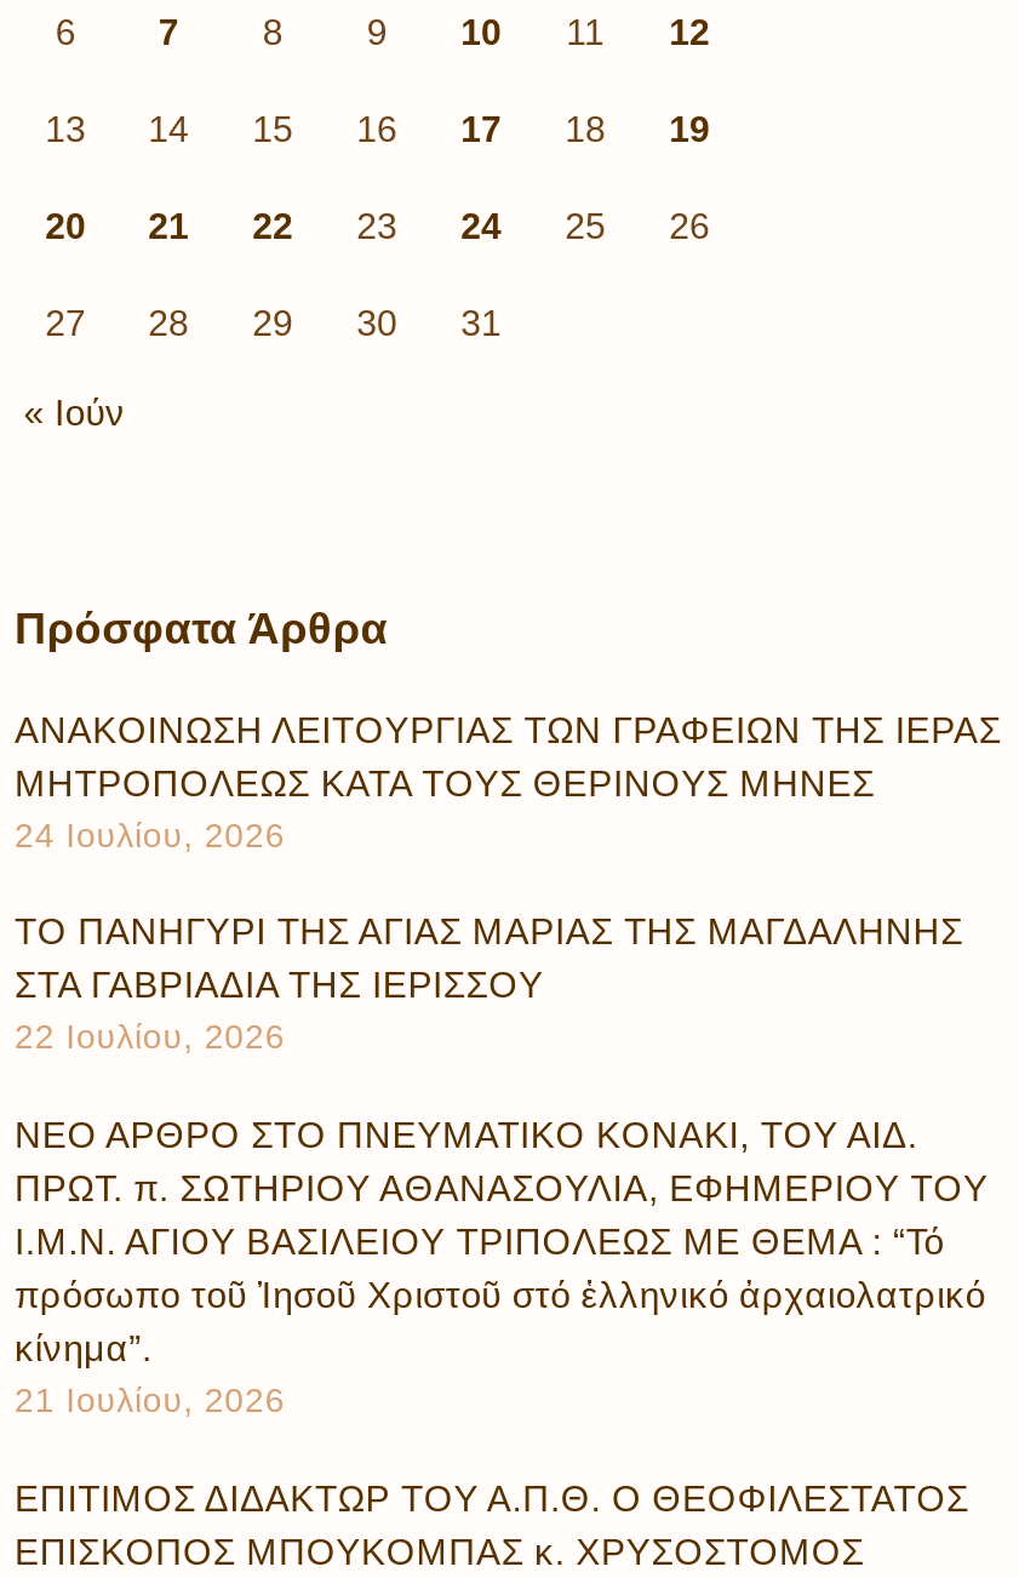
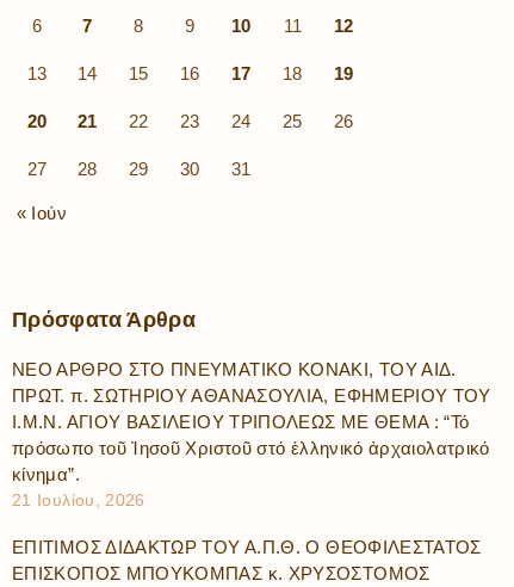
[15,708,1001,1056] ΑΝΑΚΟΙΝΩΣΗ ΛΕΙΤΟΥΡΓΙΑΣ ΤΩΝ ΓΡΑΦΕΙΩΝ ΤΗΣ ΙΕΡΑΣ | ΜΗΤΡΟΠΟΛΕΩΣ ΚΑΤΑ ΤΟΥΣ ΘΕΡΙΝΟΥΣ ΜΗΝΕΣ | 24 Ιουλίου, 2026 | ΤΟ ΠΑΝΗΓΥΡΙ ΤΗΣ ΑΓΙΑΣ ΜΑΡΙΑΣ ΤΗΣ ΜΑΓΔΑΛΗΝΗΣ | ΣΤΑ ΓΑΒΡΙΑΔΙΑ ΤΗΣ ΙΕΡΙΣΣΟΥ | 22 Ιουλίου, 2026 -> none

